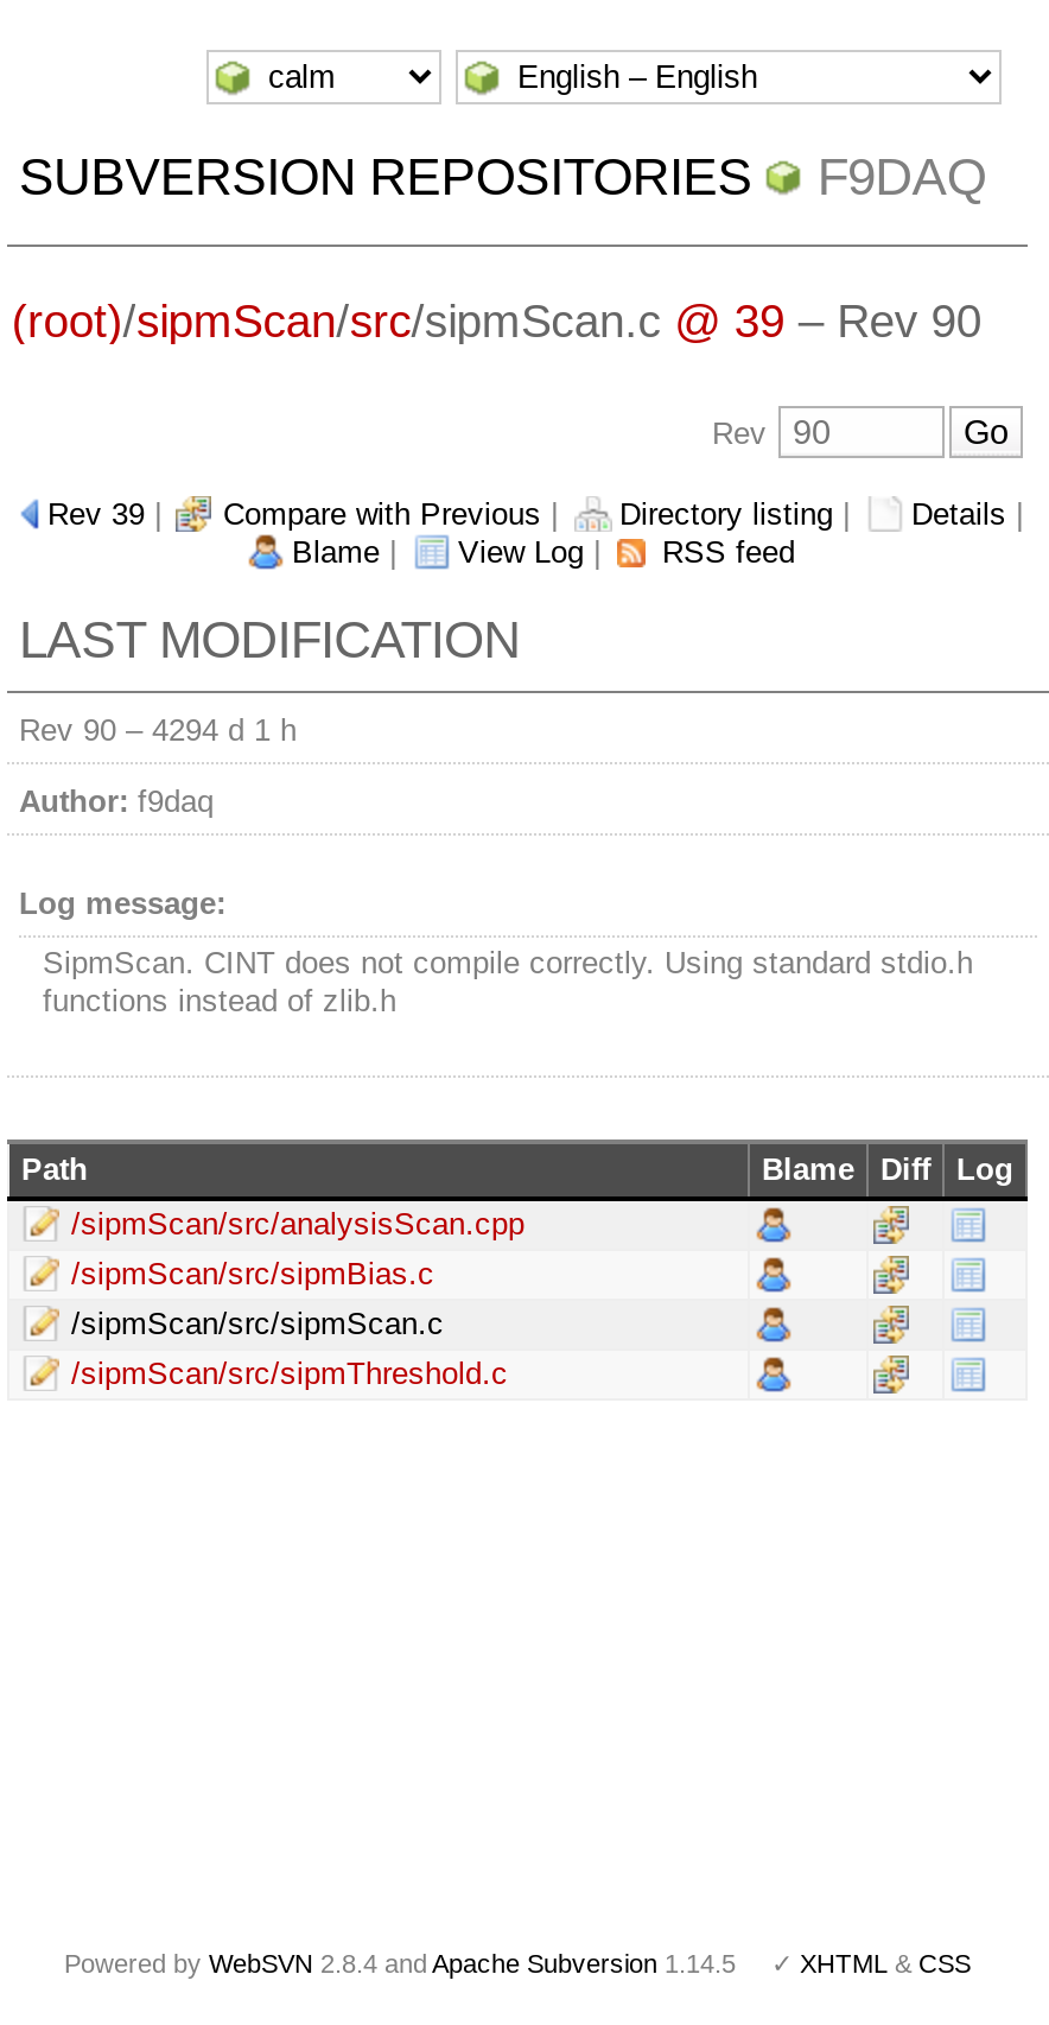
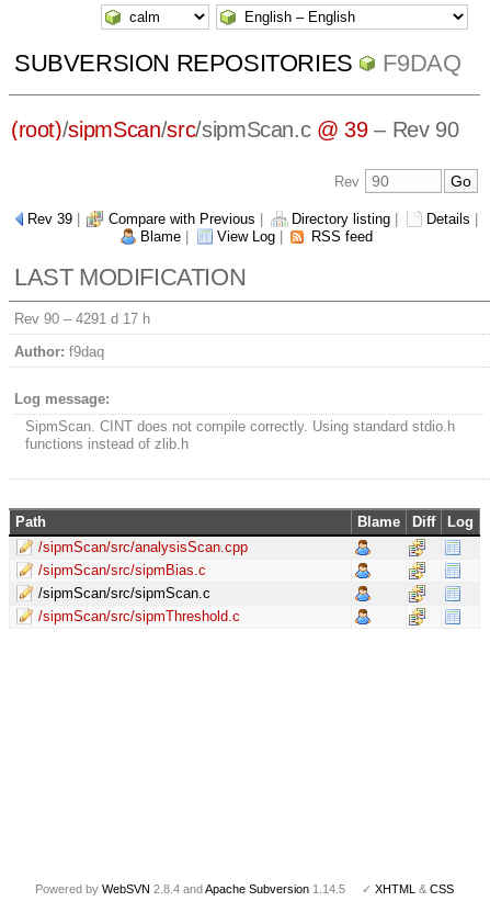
[19,712,297,748] Rev 90 – 4294 d 1 h -> [14,311,150,327] Rev 90 – 4291 d 17 h

